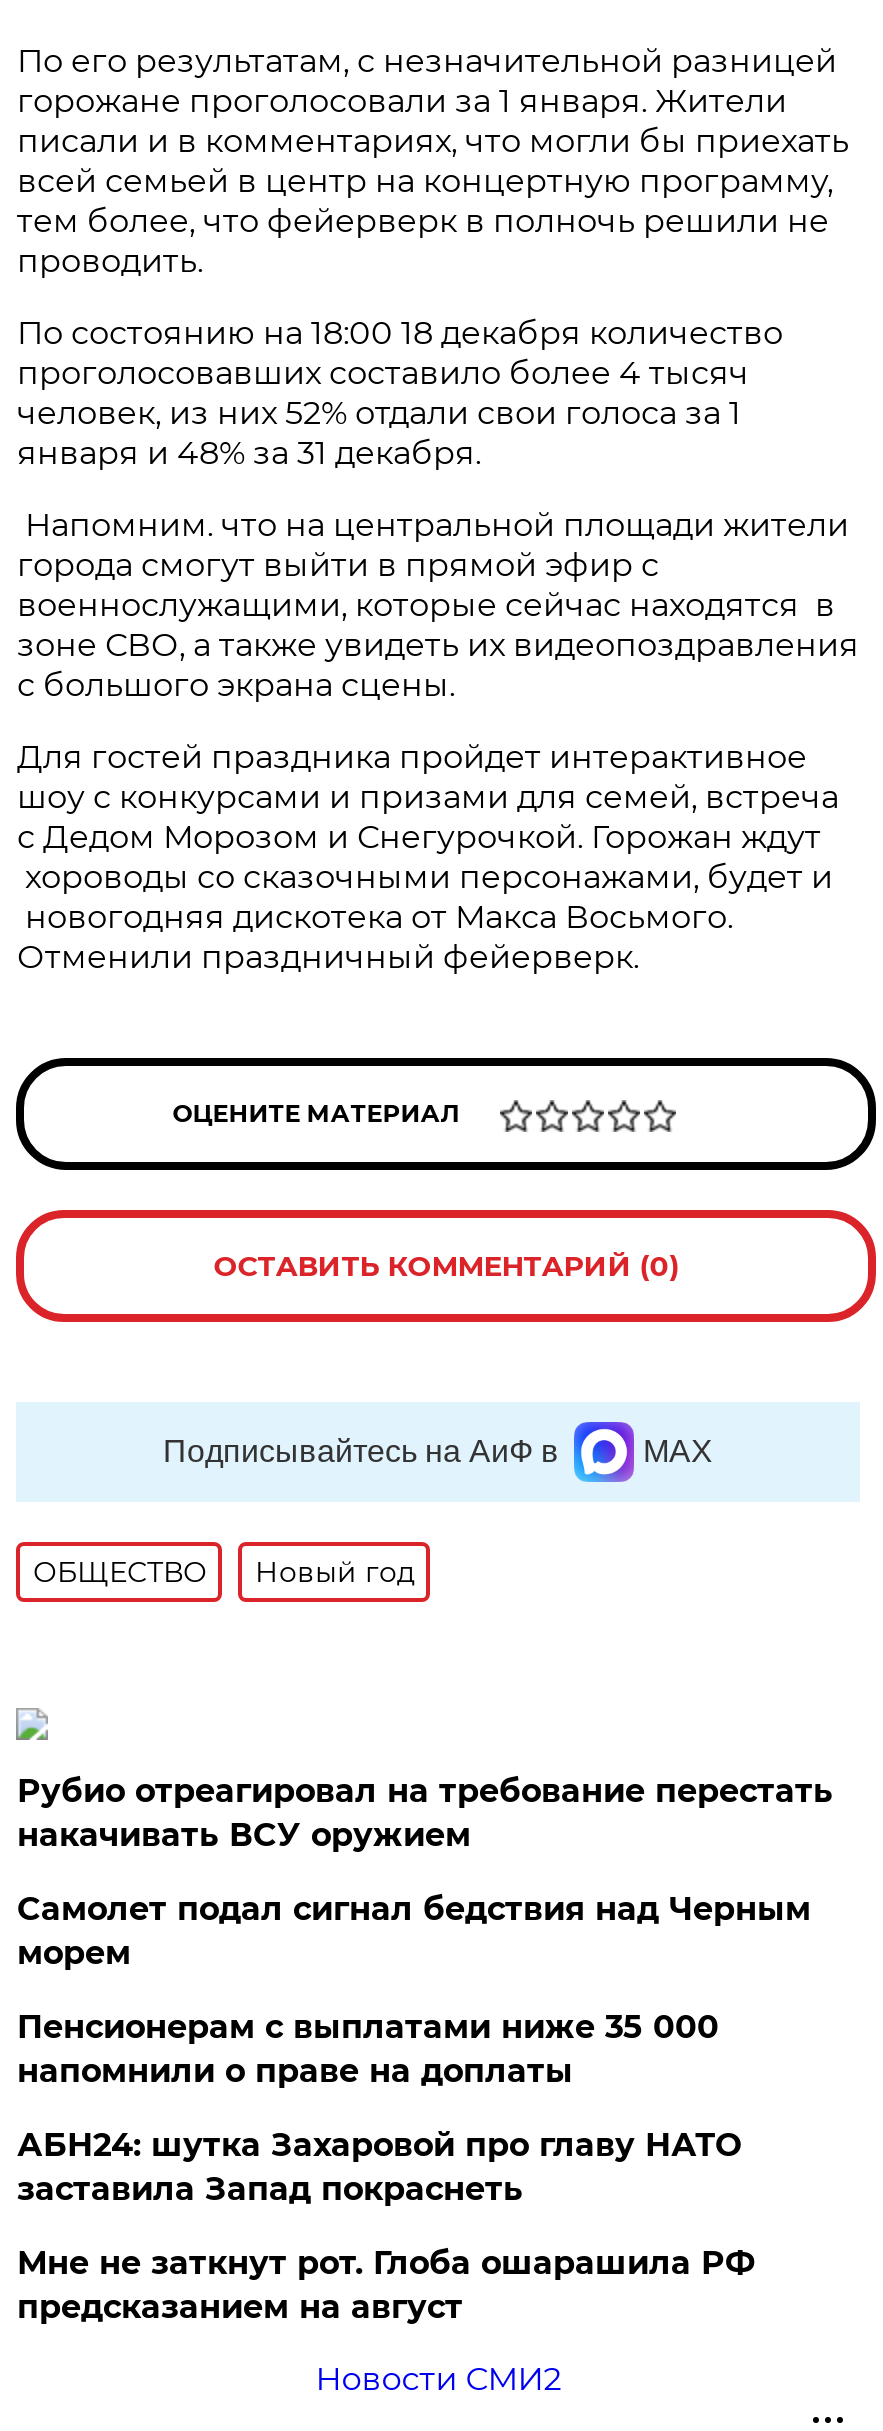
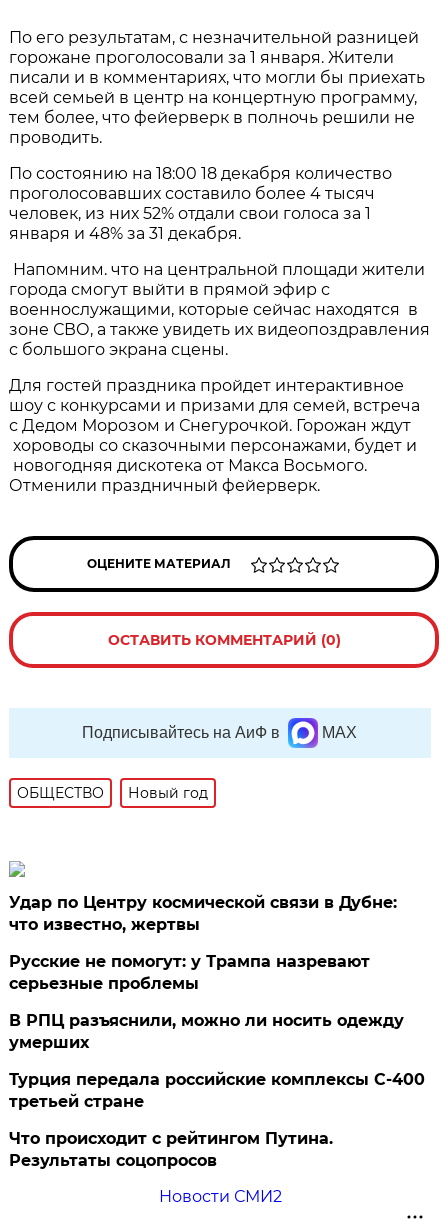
[17,1772,833,1854] Рубио отреагировал на требование перестать | накачивать ВСУ оружием -> [9,893,397,934] Удар по Центру космической связи в Дубне: | что известно, жертвы
[17,1890,811,1972] Самолет подал сигнал бедствия над Черным | морем -> [9,952,370,993] Русские не помогут: у Трампа назревают | серьезные проблемы
[17,2008,719,2090] Пенсионерам с выплатами ниже 35 000 | напомнили о праве на доплаты -> [9,1011,404,1052] В РПЦ разъяснили, можно ли носить одежду | умерших
[17,2126,741,2208] АБН24: шутка Захаровой про главу НАТО | заставила Запад покраснеть -> [9,1070,425,1111] Турция передала российские комплексы С-400 | третьей стране
[17,2244,755,2326] Мне не заткнут рот. Глоба ошарашила РФ | предсказанием на август -> [9,1129,333,1170] Что происходит с рейтингом Путина. | Результаты соцопросов

